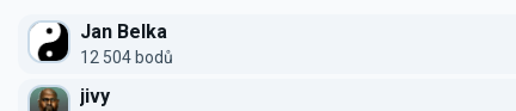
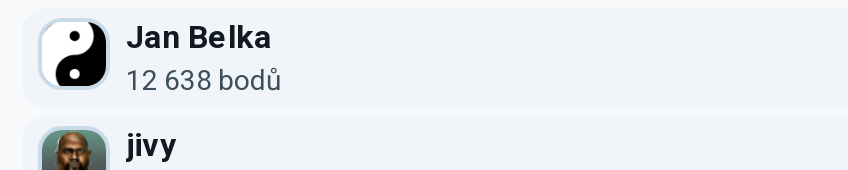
[80,48,173,67] 12 504 bodů -> [126,64,282,96] 12 638 bodů

